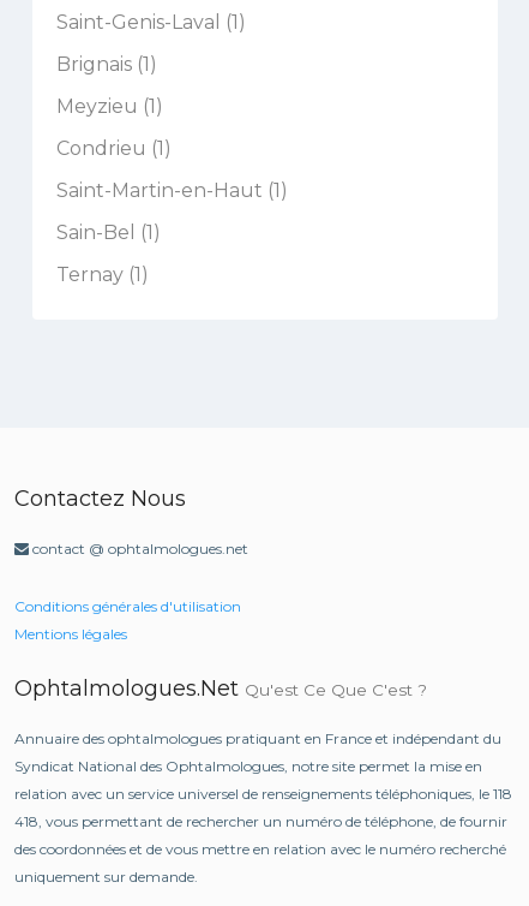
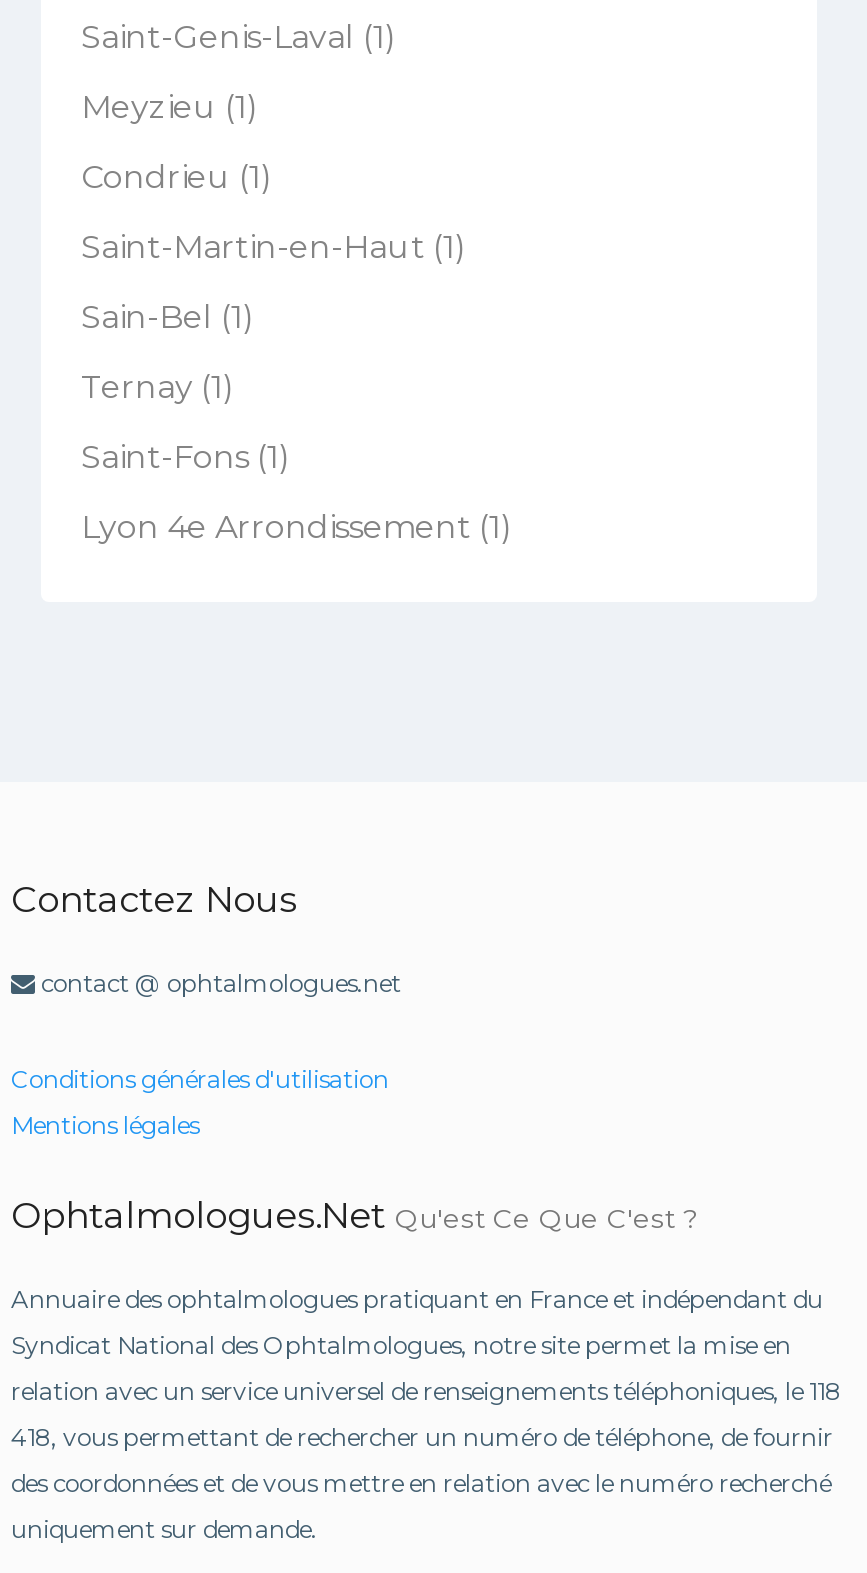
[56,53,157,76] Brignais (1) -> none
moved [56,95,288,286] -> [81,88,467,406]: Meyzieu (1) | Condrieu (1) | Saint-Martin-en-Haut (1) | Sain-Bel (1) | Ternay (1)
none -> [81,438,513,546] Saint-Fons (1) | Lyon 4e Arrondissement (1)

